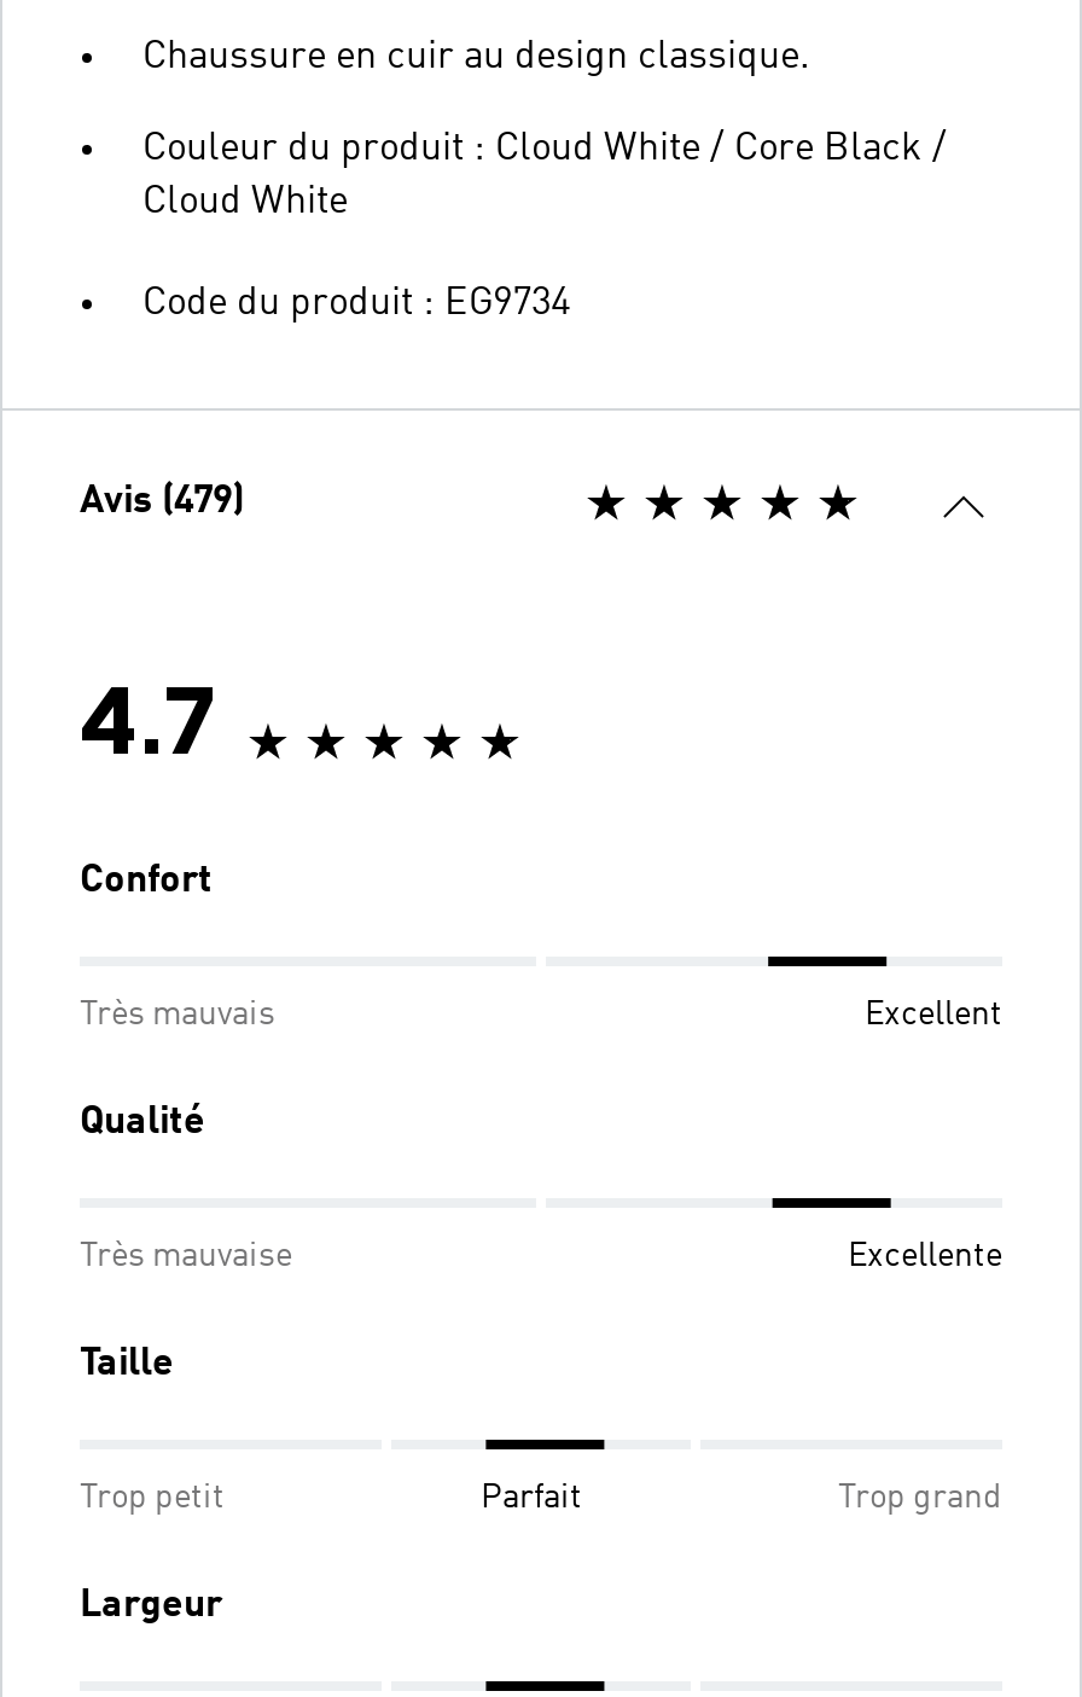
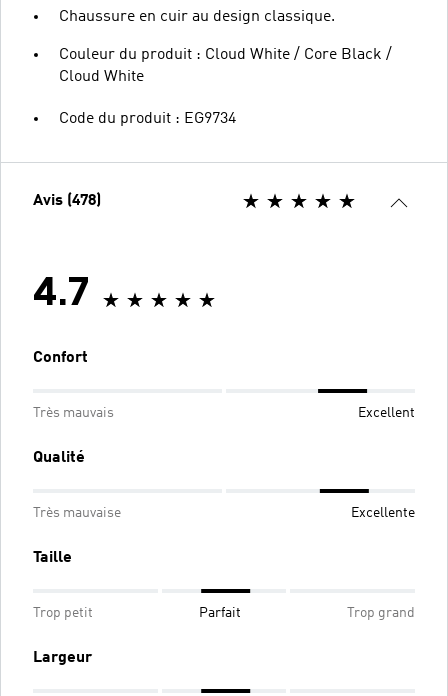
[80,483,244,522] Avis (479) -> [33,193,101,209] Avis (478)

